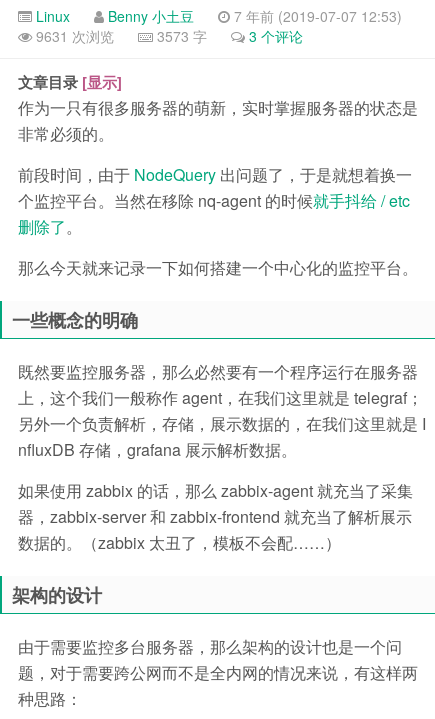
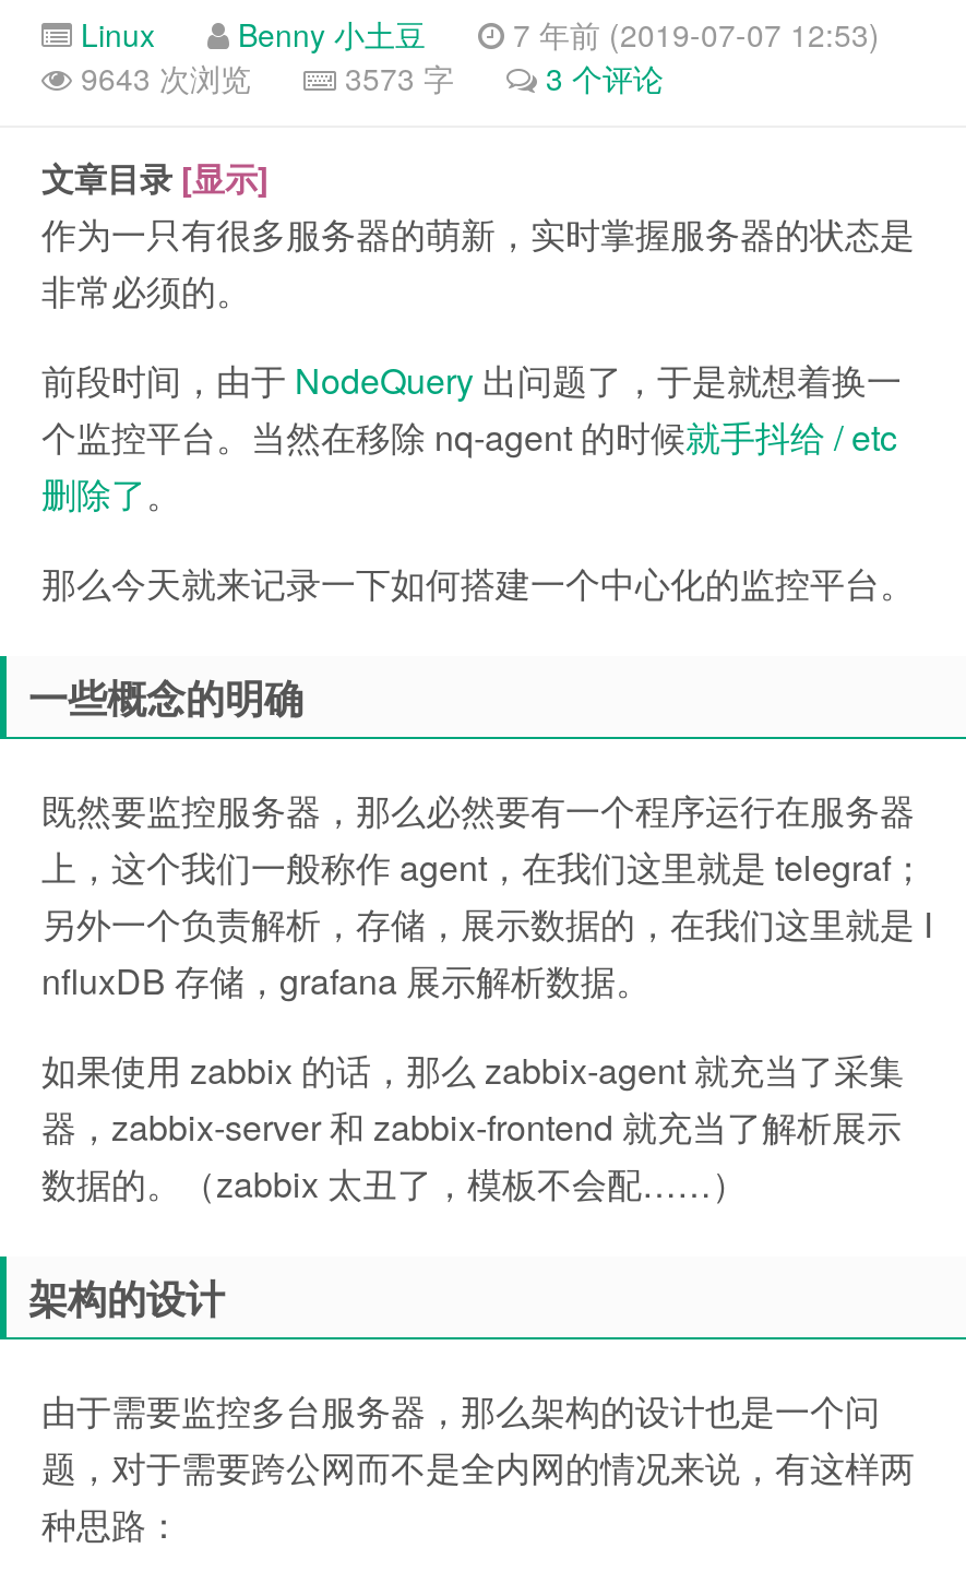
[32,26,303,46] 9631 次浏览 3573 字 3 个评论 -> [72,56,664,99] 9643 次浏览 3573 字 3 个评论

